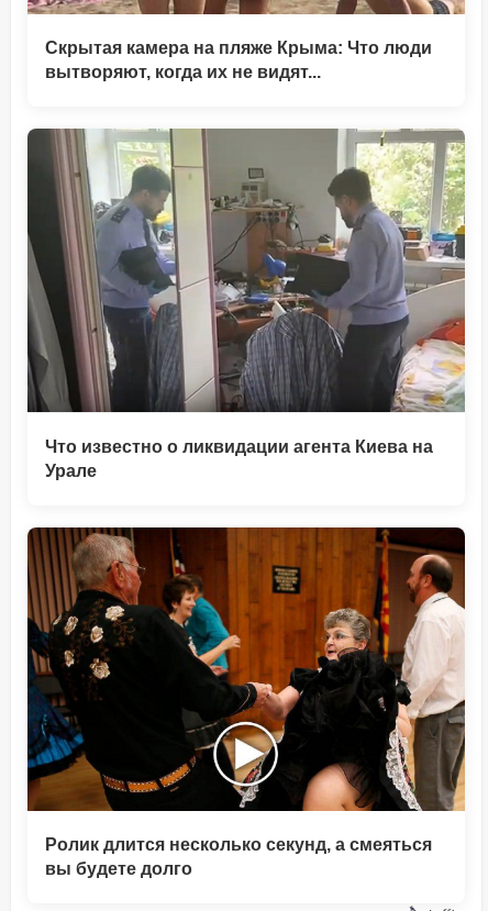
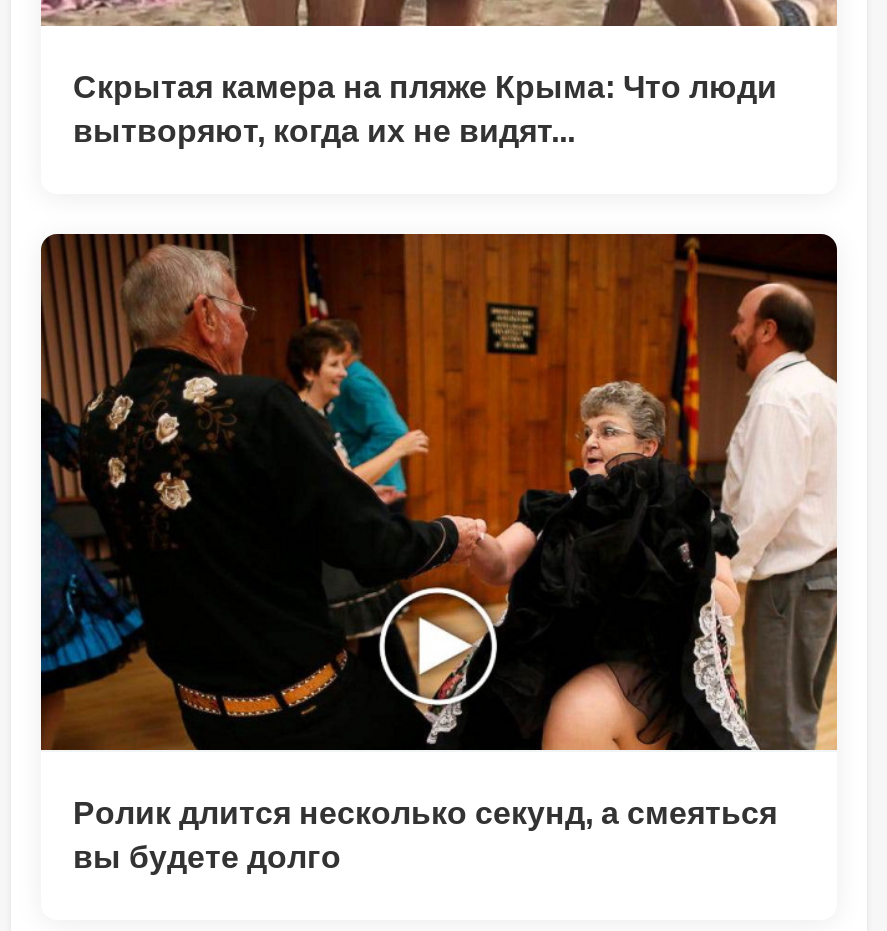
[27,129,465,480] [image] | Что известно о ликвидации агента Киева на | Урале -> none

